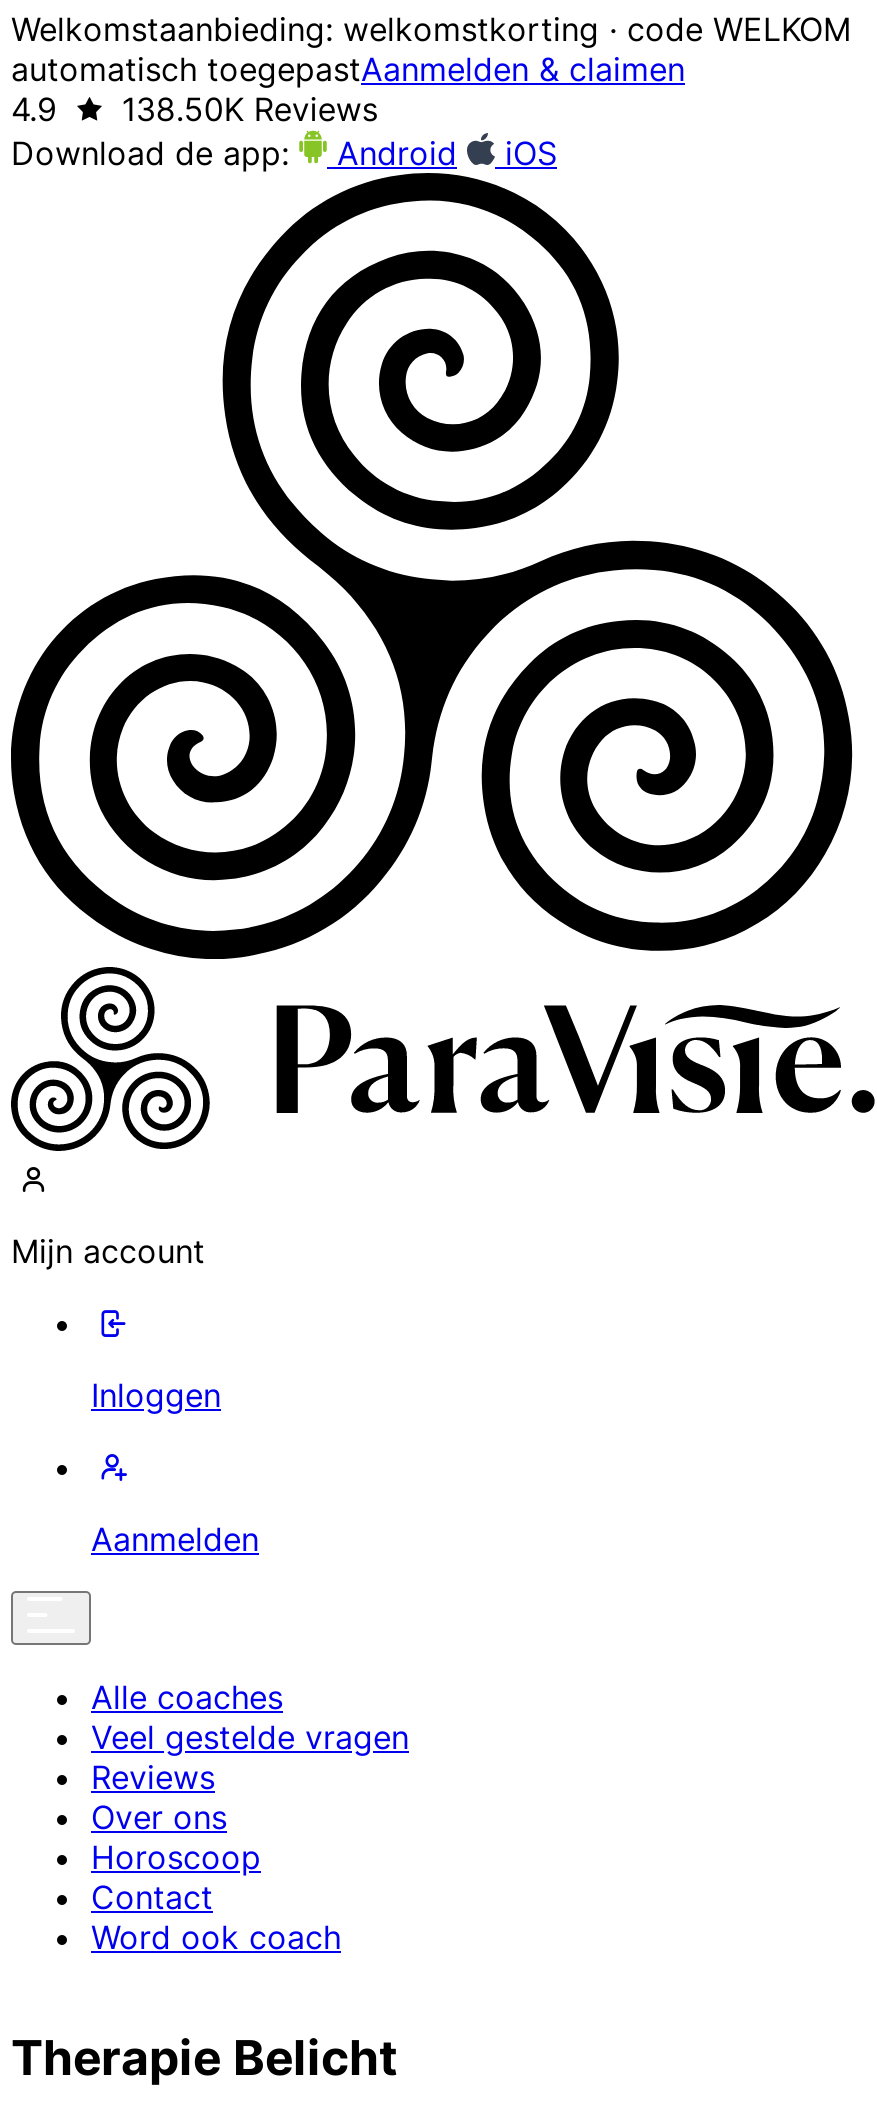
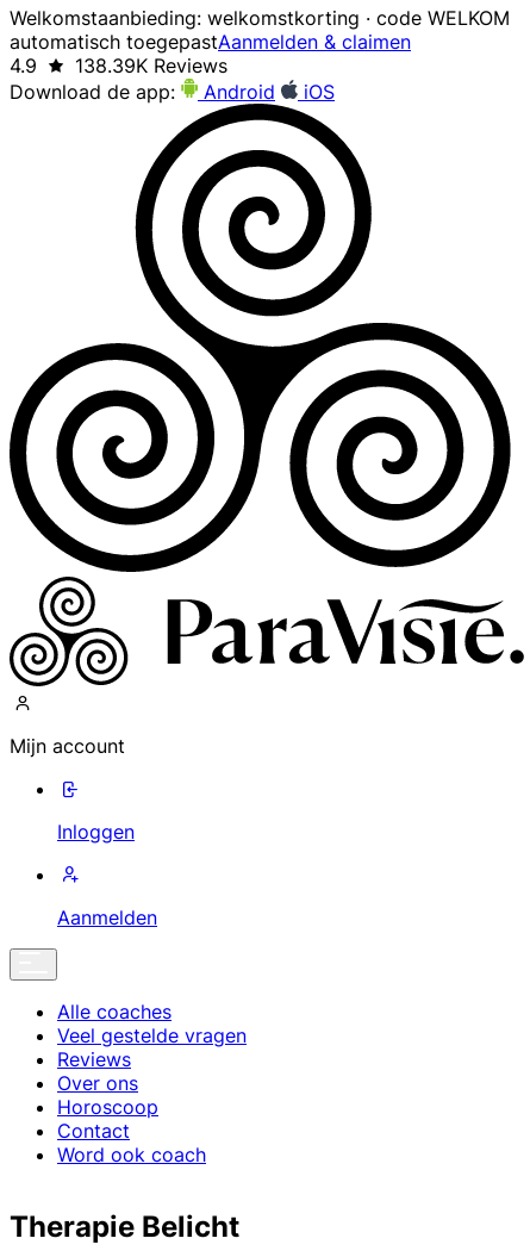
[11,89,378,129] 4.9 138.50K Reviews -> [10,54,228,77] 4.9 138.39K Reviews

